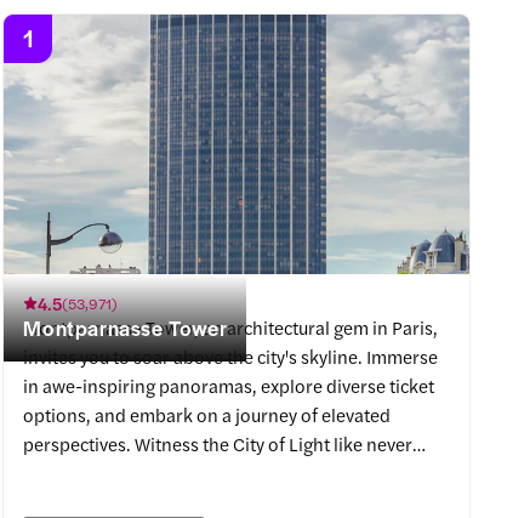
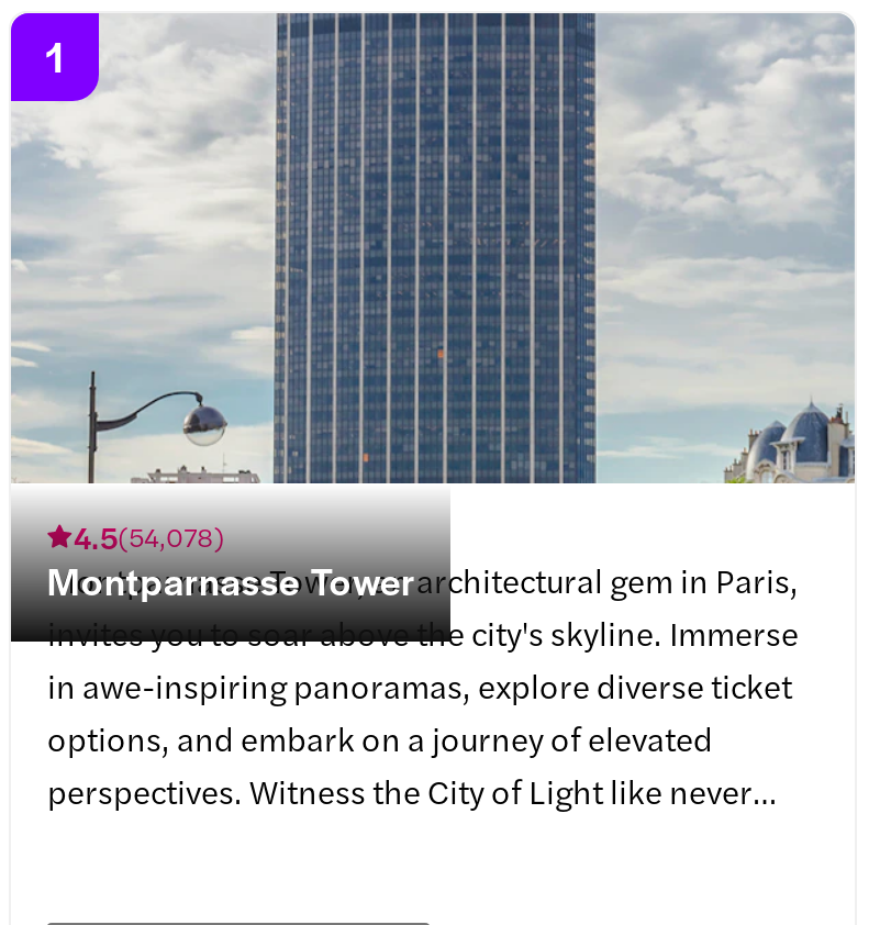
[38,291,118,315] 4.5(53,971) -> [74,514,225,558] 4.5(54,078)

